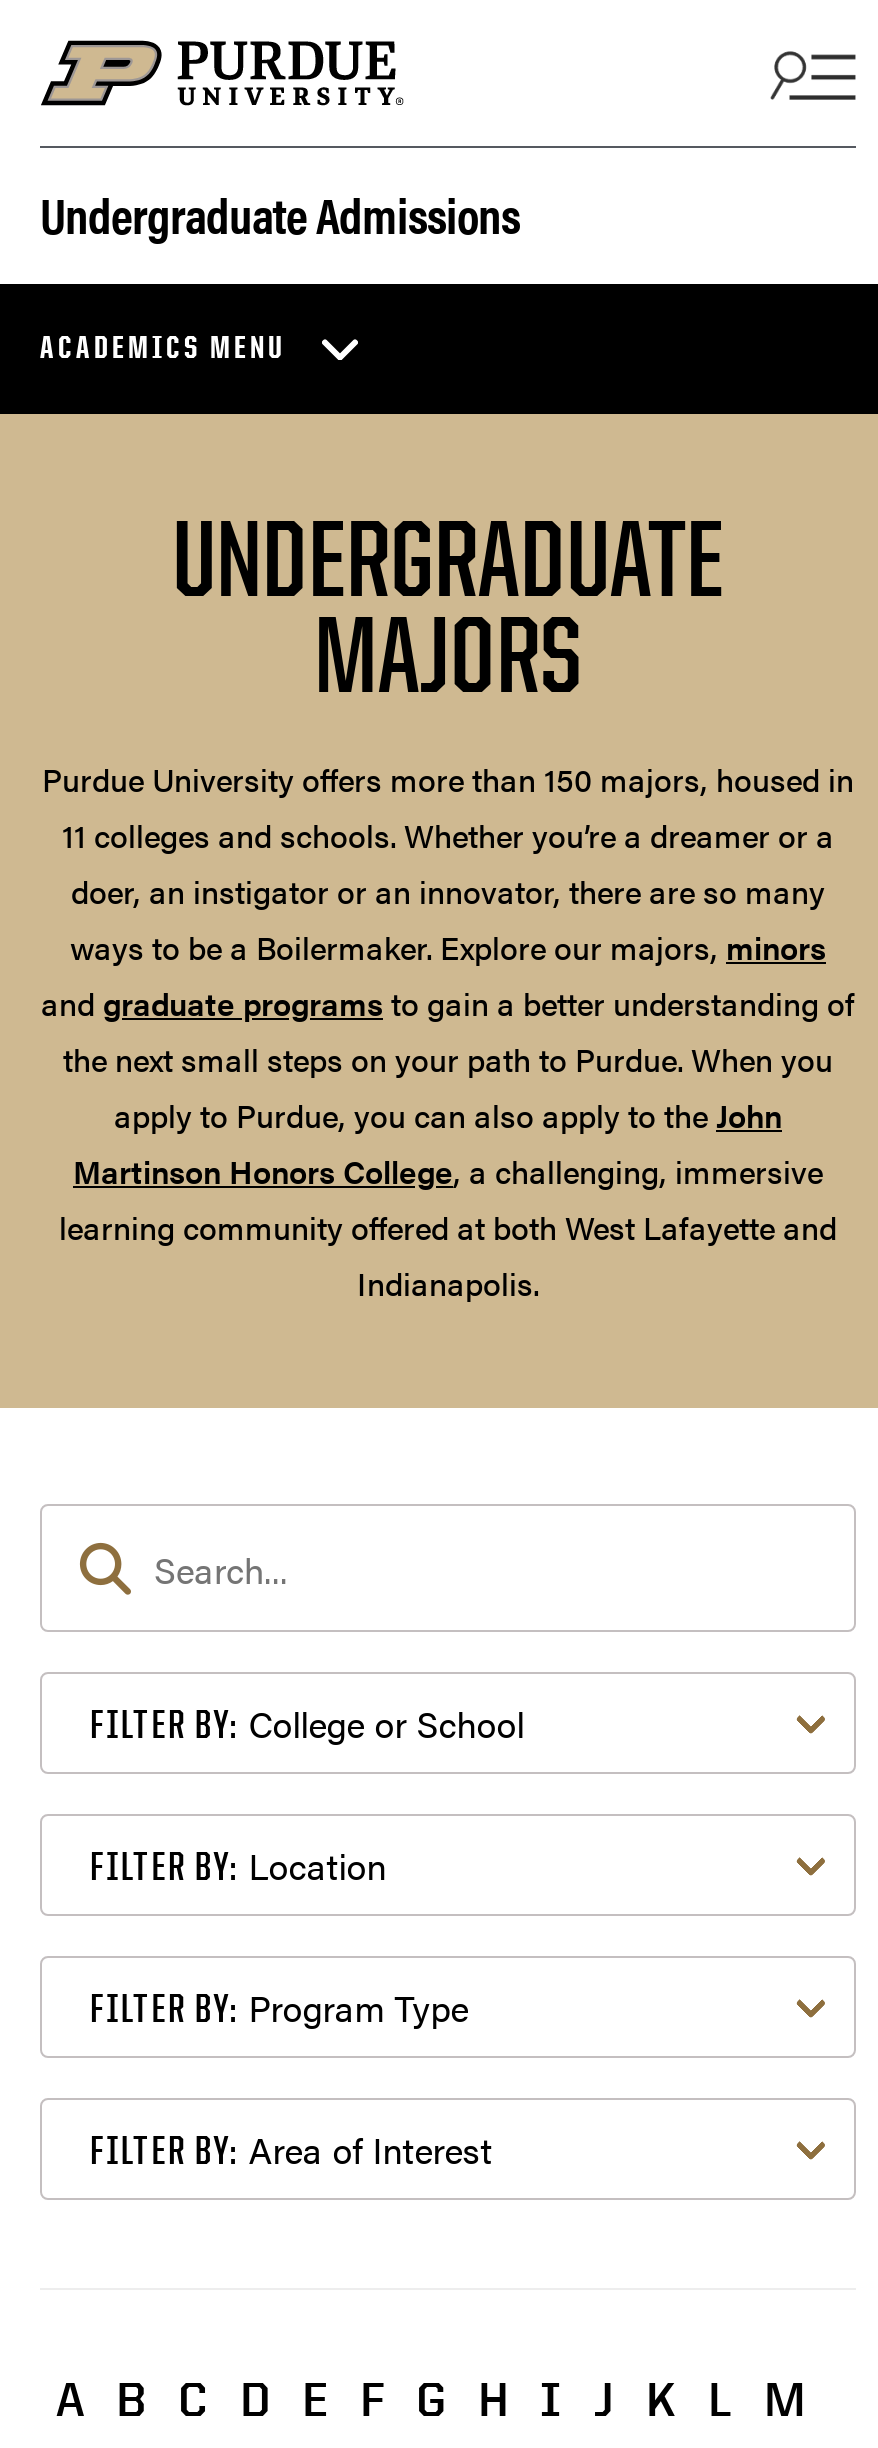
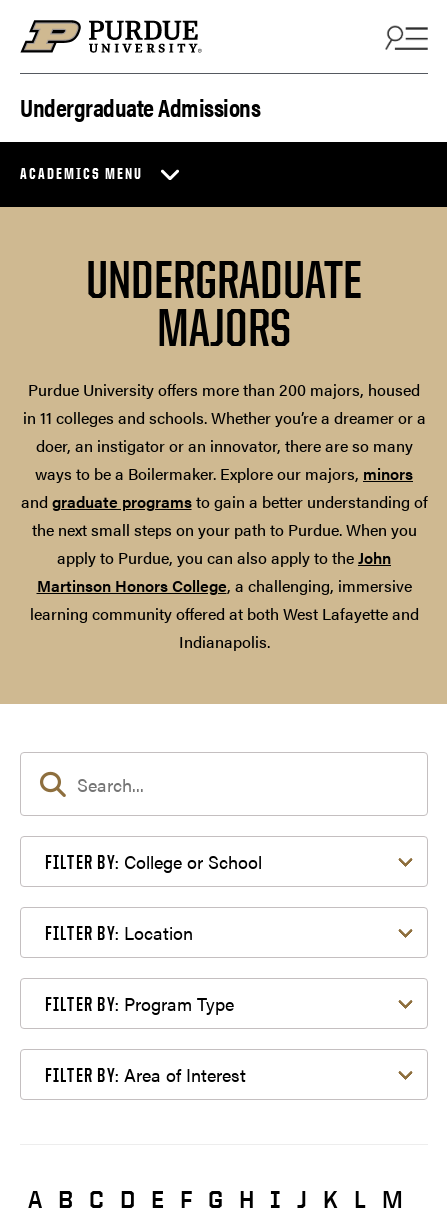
[42,756,854,858] Purdue University offers more than 150 majors, housed in | 11 colleges and schools. Whether you’re a dreamer or a -> [22,378,425,429] Purdue University offers more than 200 majors, housed | in 11 colleges and schools. Whether you’re a dreamer or a

